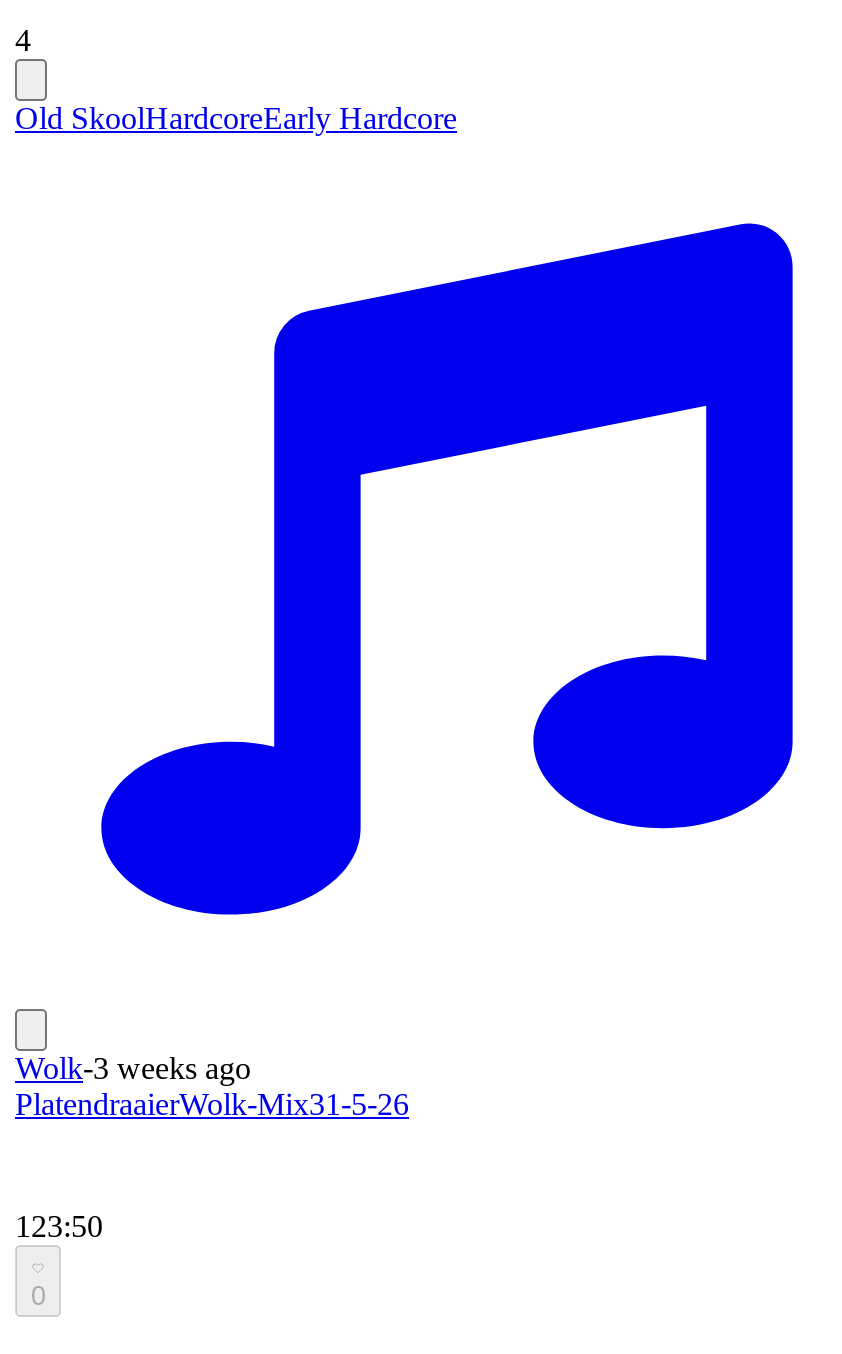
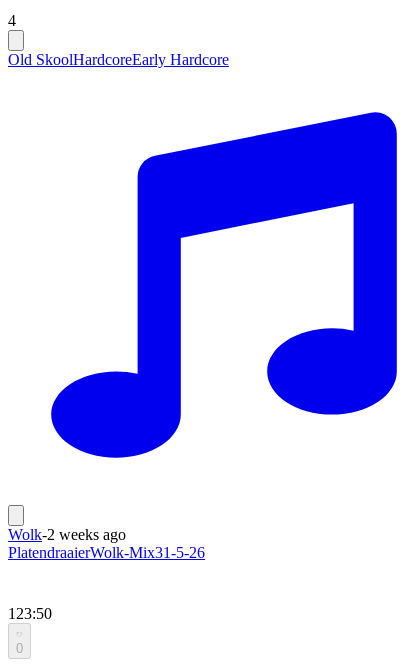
[15,1051,251,1085] Wolk-3 weeks ago -> [8,526,126,543] Wolk-2 weeks ago

